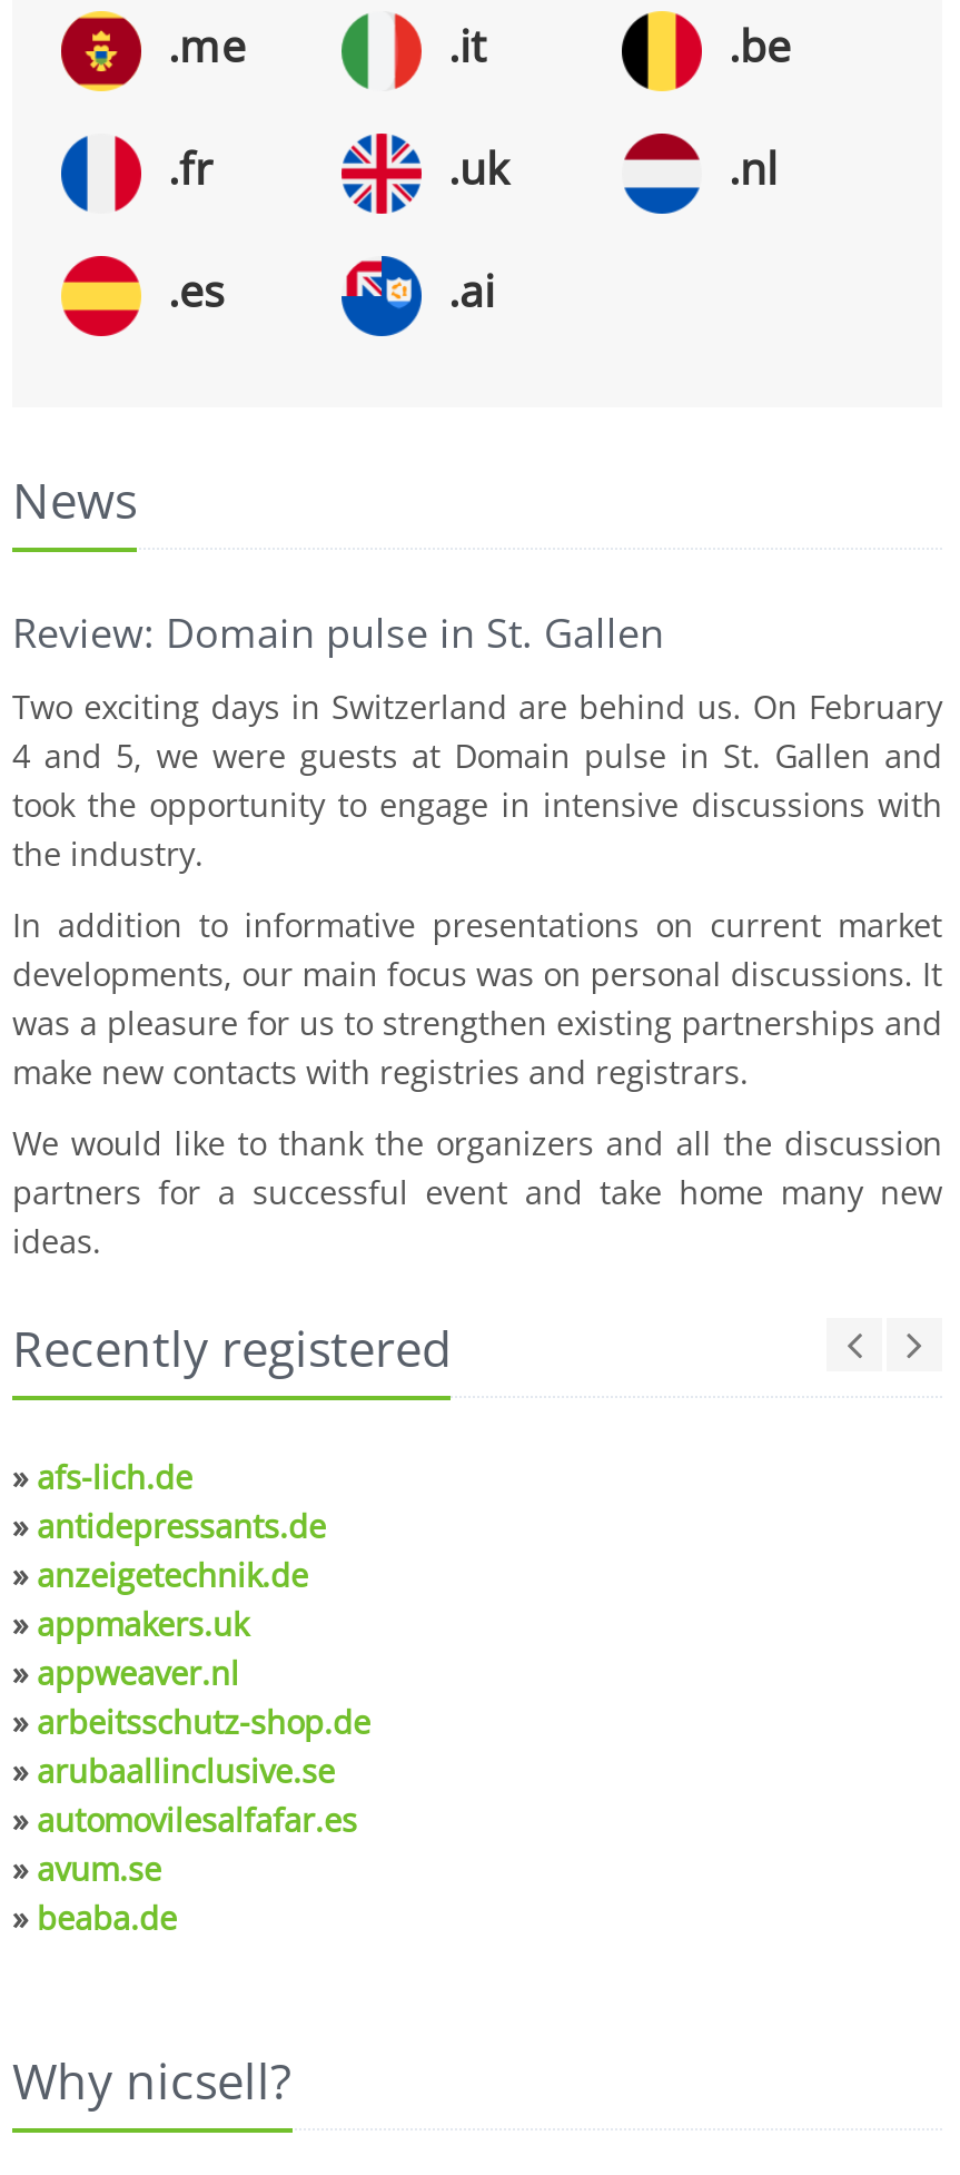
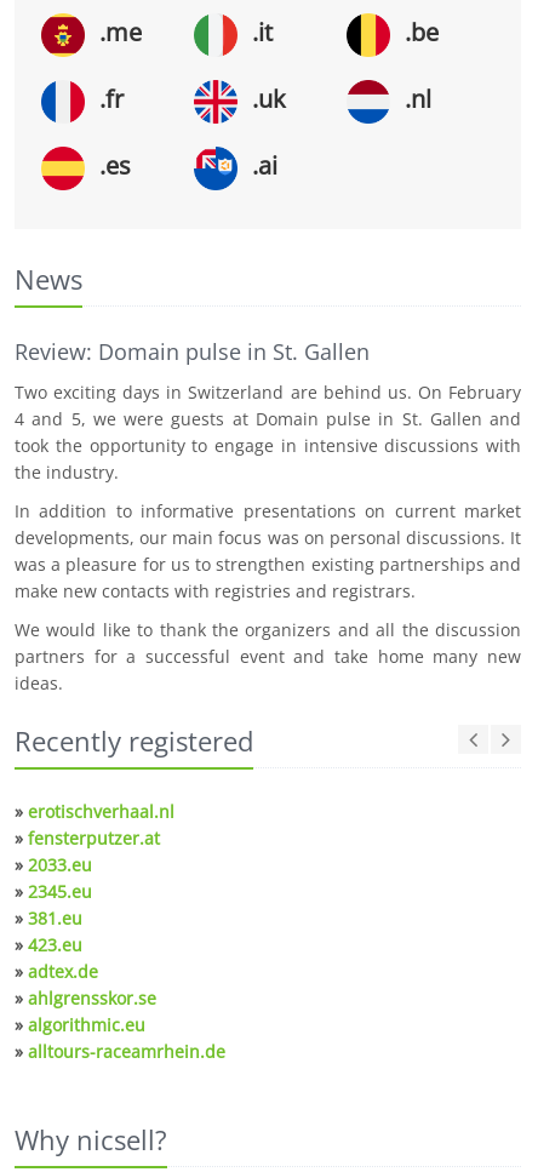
[12,1456,370,1939] » afs-lich.de | » antidepressants.de | » anzeigetechnik.de | » appmakers.uk | » appweaver.nl | » arbeitsschutz-shop.de | » arubaallinclusive.se | » automovilesalfafar.es | » avum.se | » beaba.de -> [15,800,225,1063] » erotischverhaal.nl | » fensterputzer.at | » 2033.eu | » 2345.eu | » 381.eu | » 423.eu | » adtex.de | » ahlgrensskor.se | » algorithmic.eu | » alltours-raceamrhein.de

